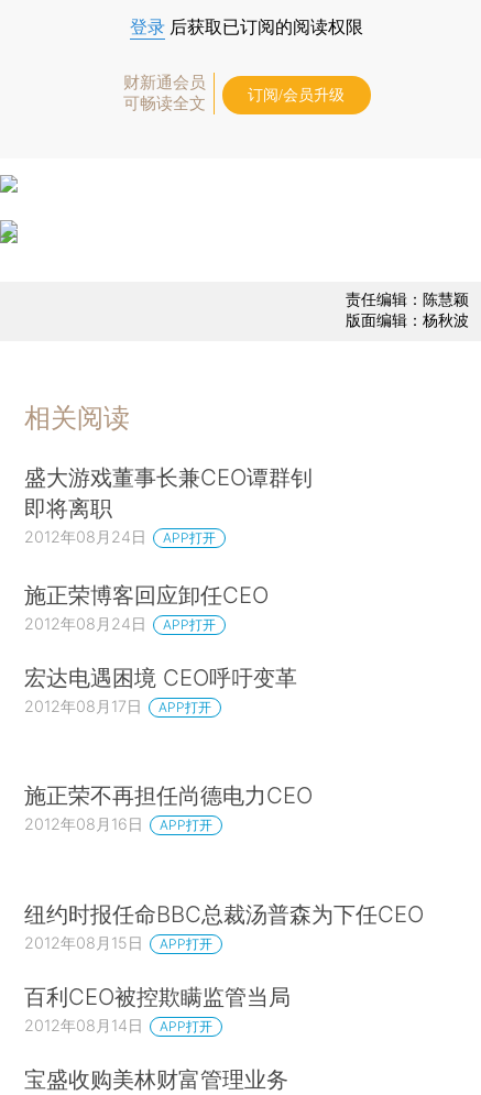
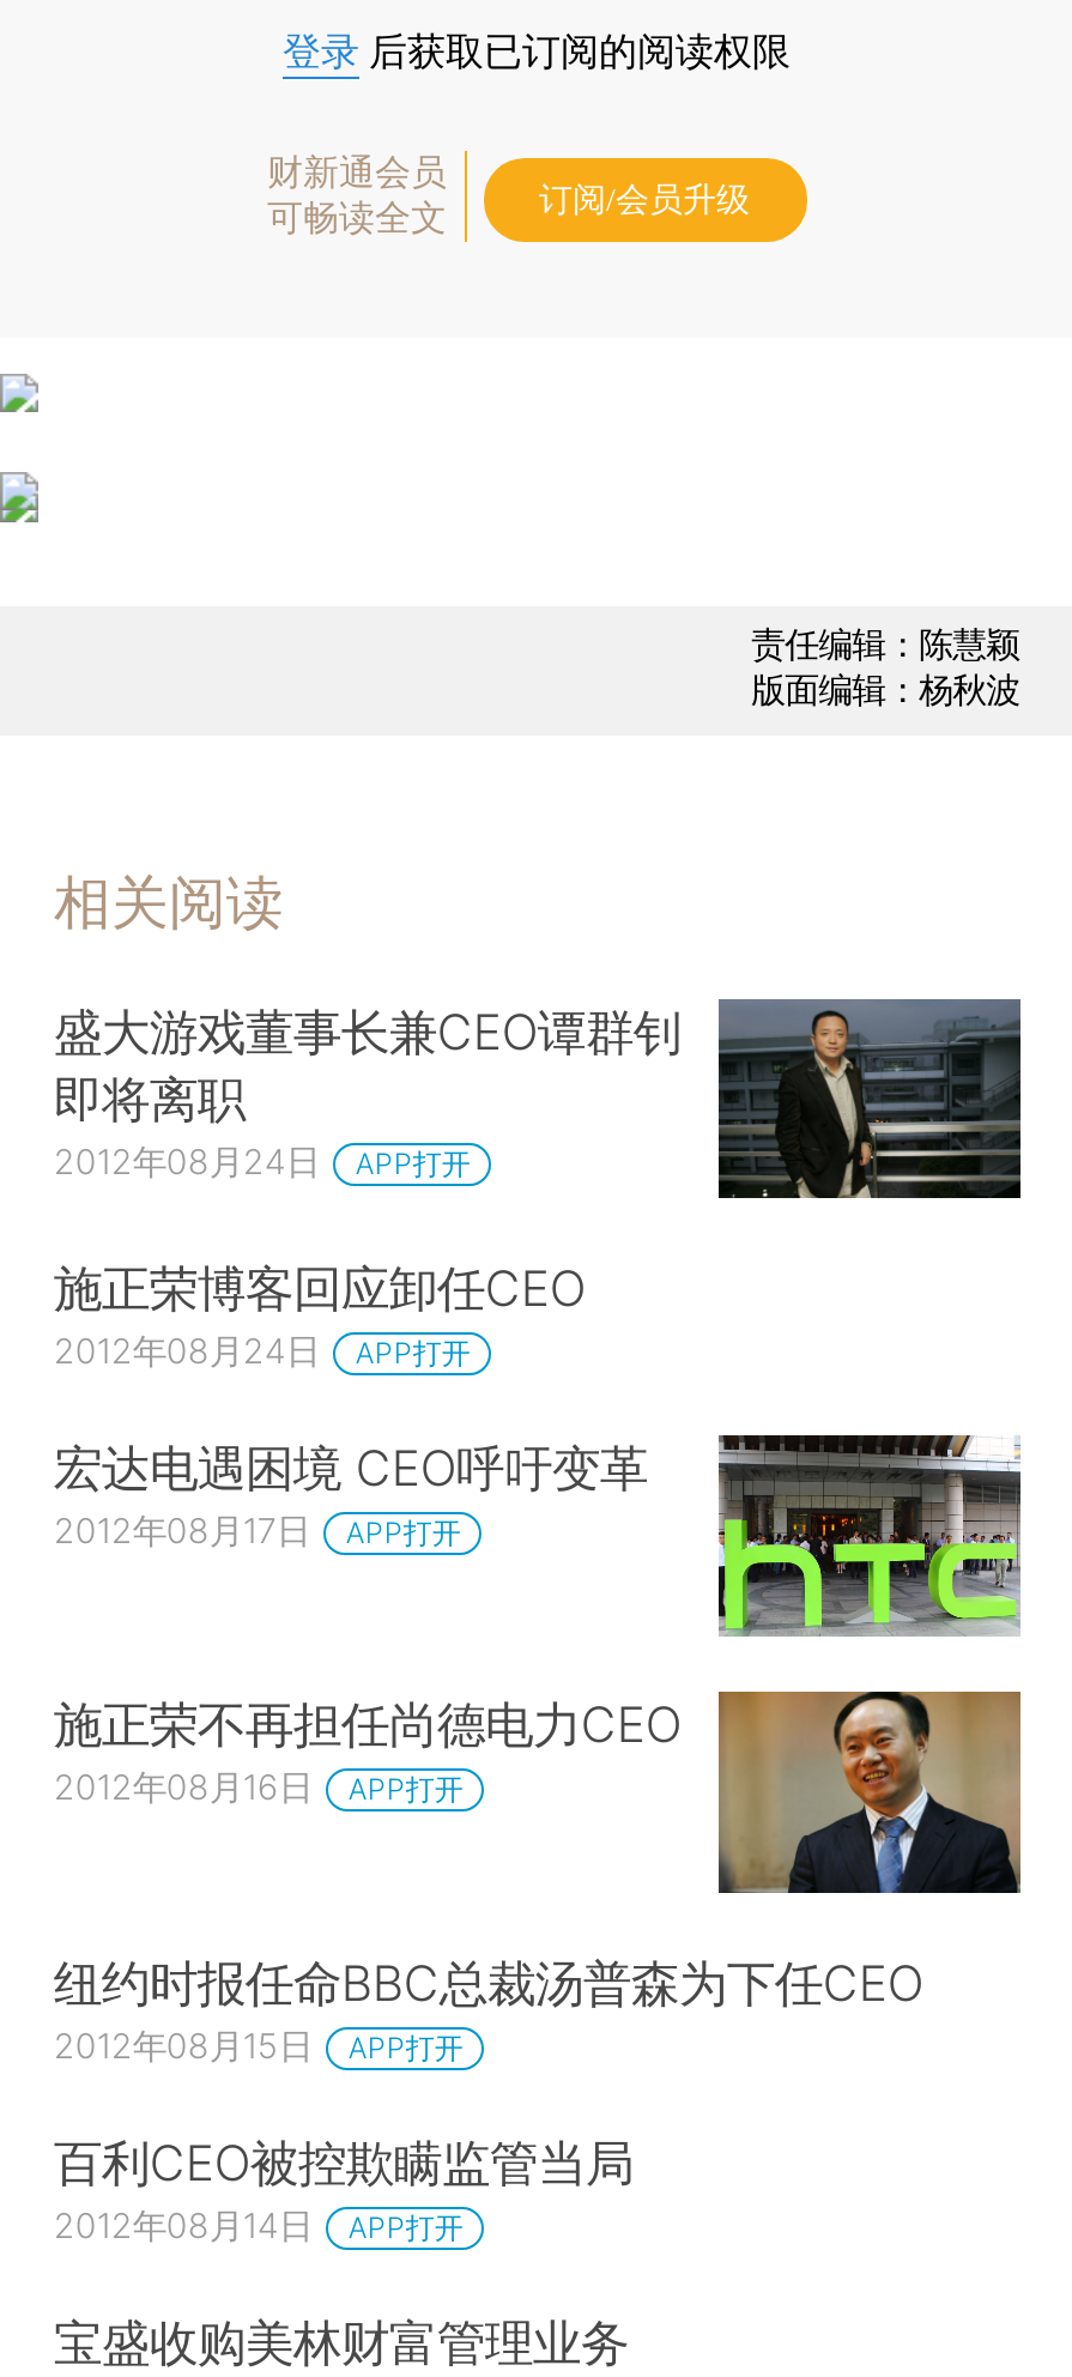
none -> [716,997,1023,1200] [image]
none -> [716,1433,1023,1639] [image]
none -> [716,1689,1023,1895] [image]

